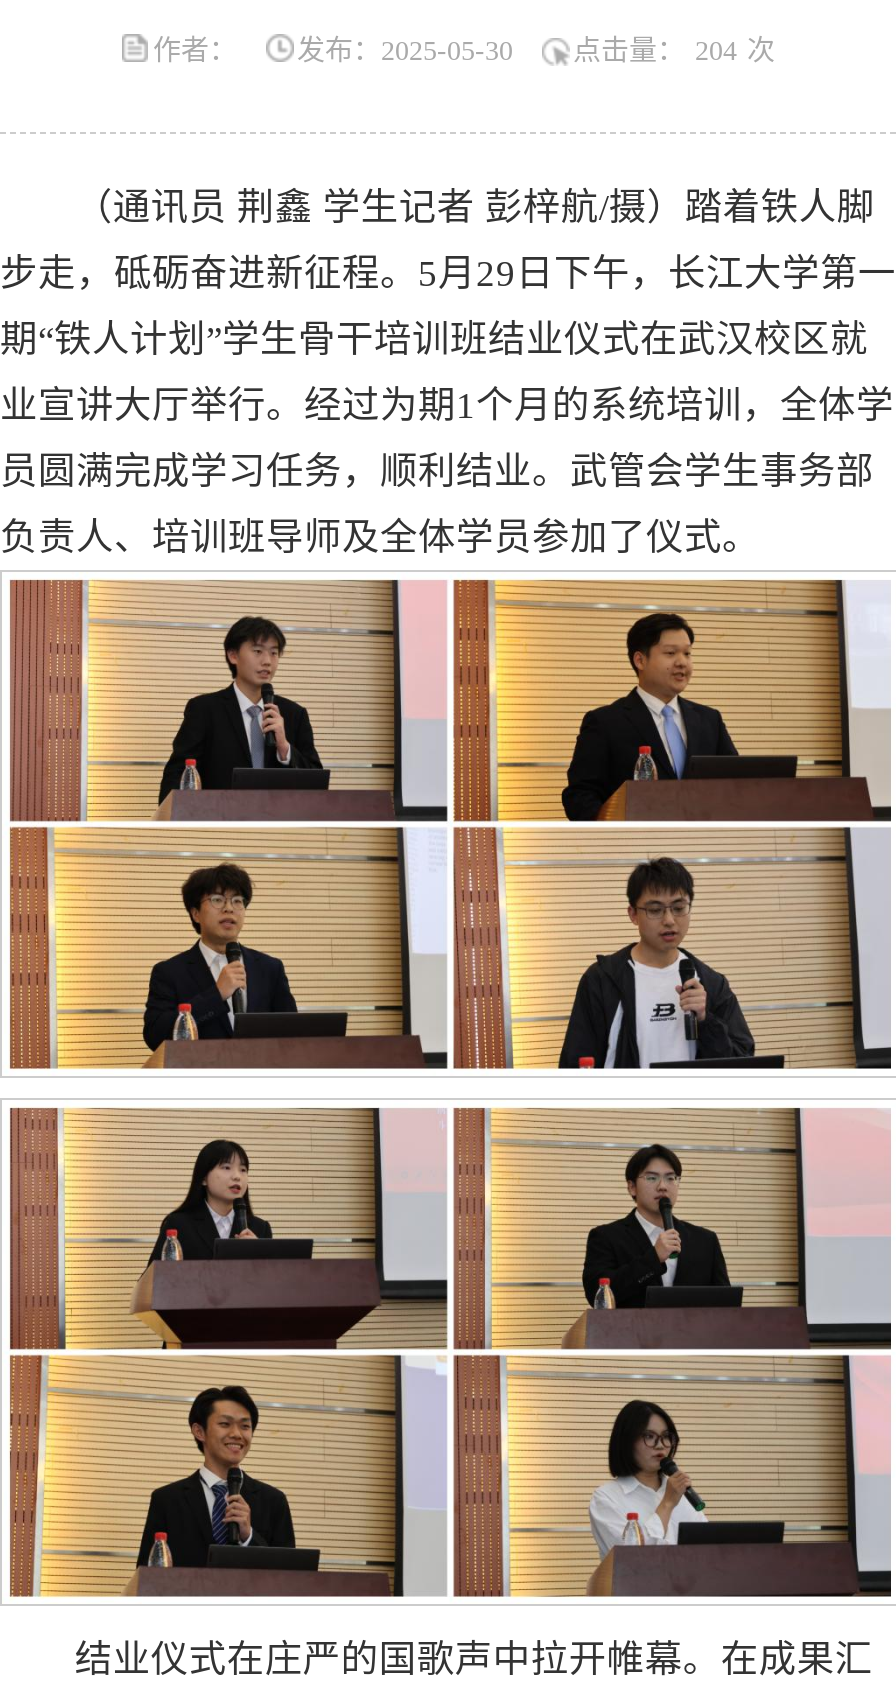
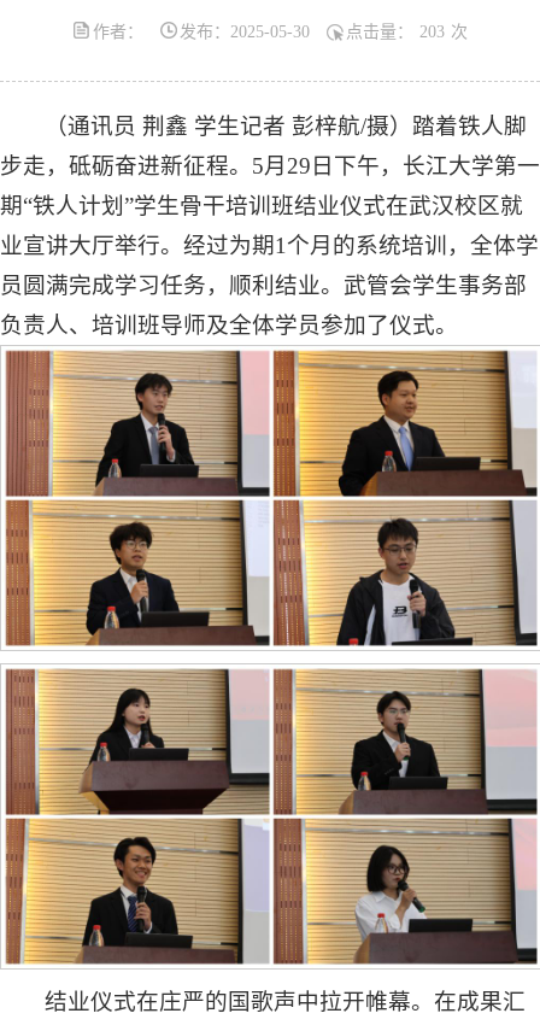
[153,36,775,66] 作者： 发布：2025-05-30 点击量： 204 次 -> [92,23,467,41] 作者： 发布：2025-05-30 点击量： 203 次

